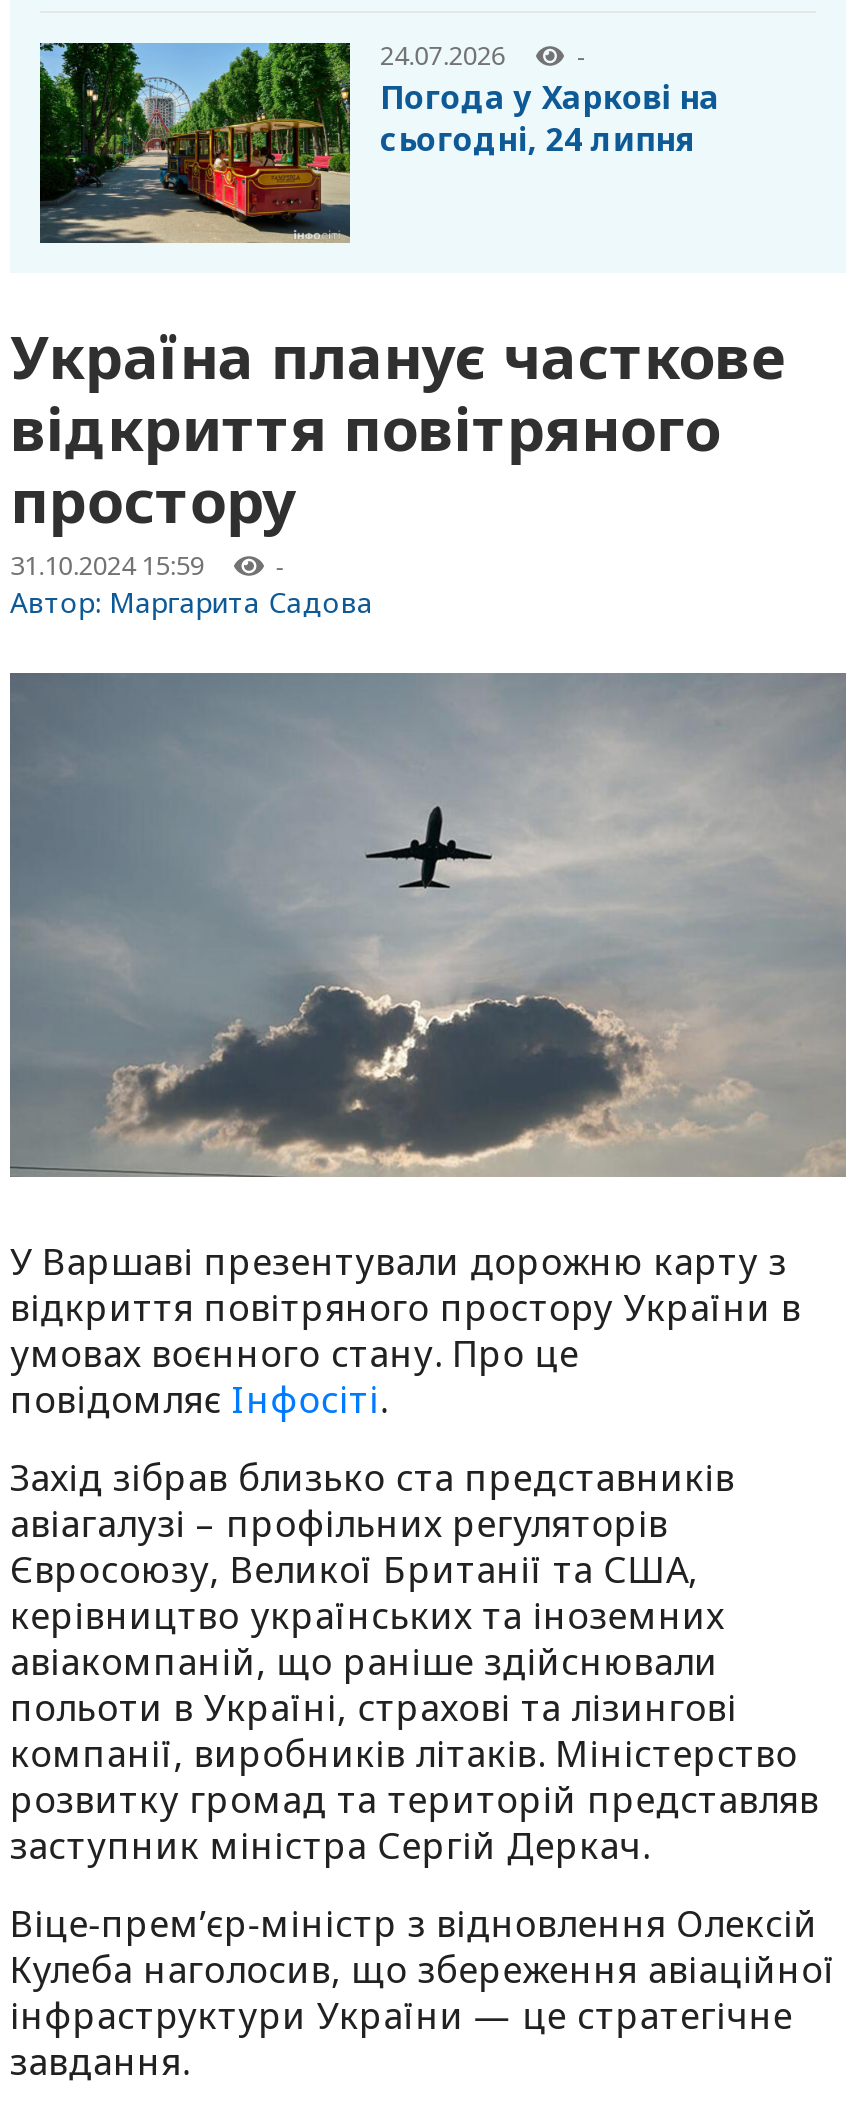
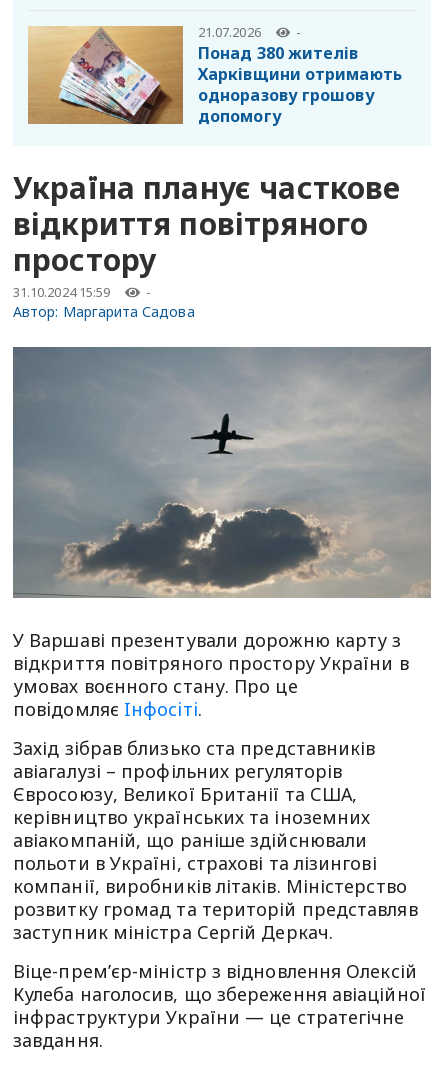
[38,38,505,246] [image] | 24.07.2026 -> [27,23,261,126] [image] | 21.07.2026
[380,76,719,162] Погода у Харкові на | сьогодні, 24 липня -> [198,42,402,127] Понад 380 жителів | Харківщини отримають | одноразову грошову | допомогу

